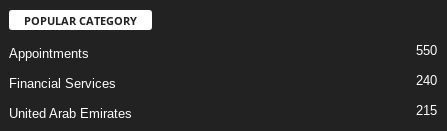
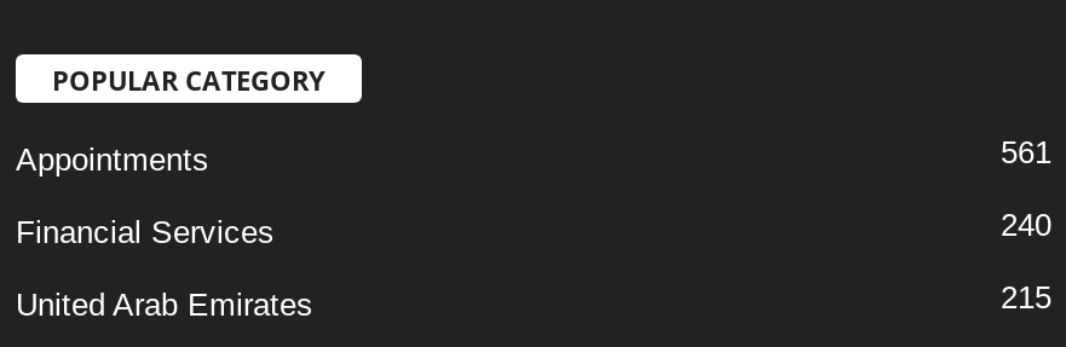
[416,43,437,58] 550 -> [1001,135,1051,172] 561

